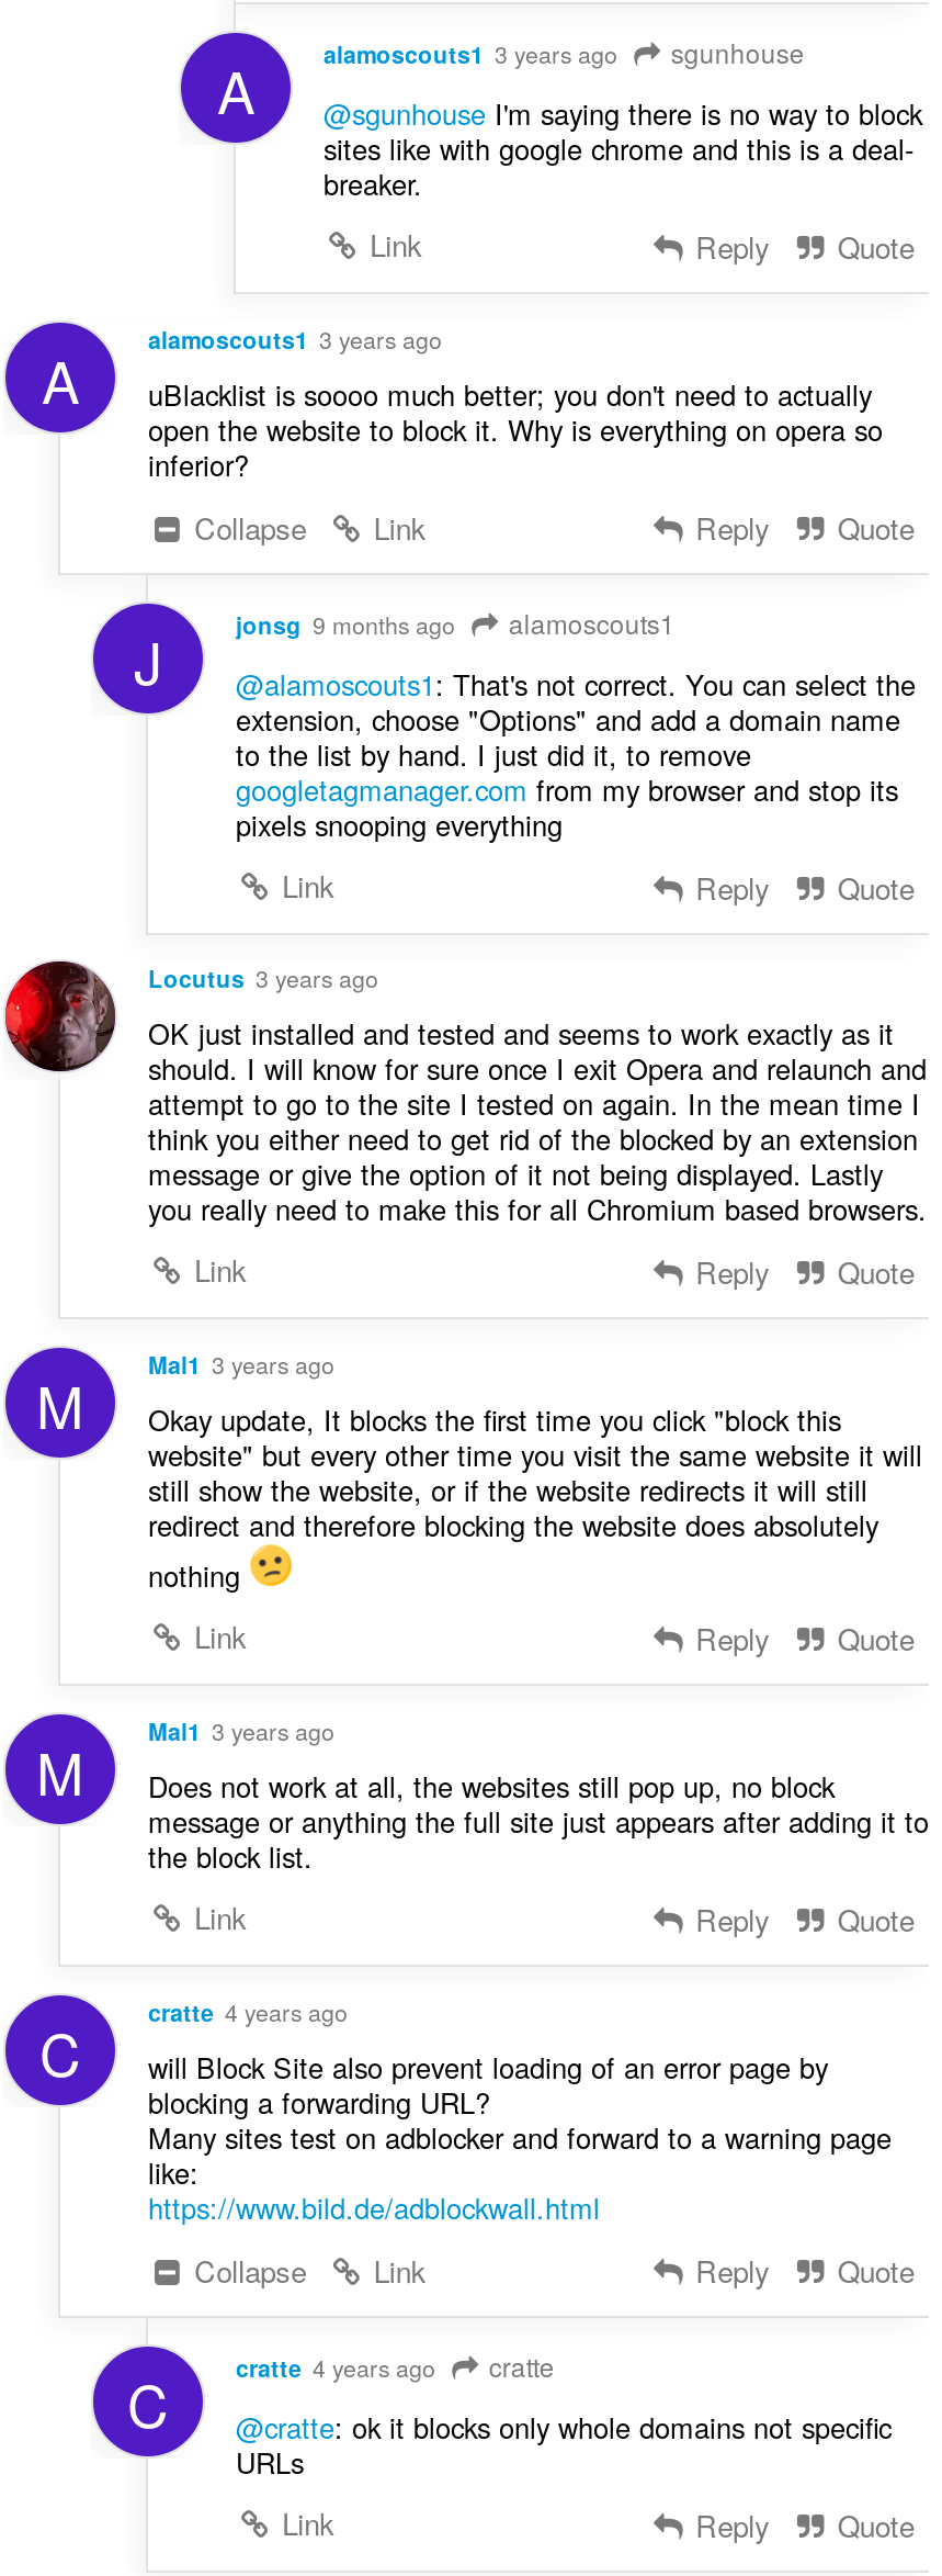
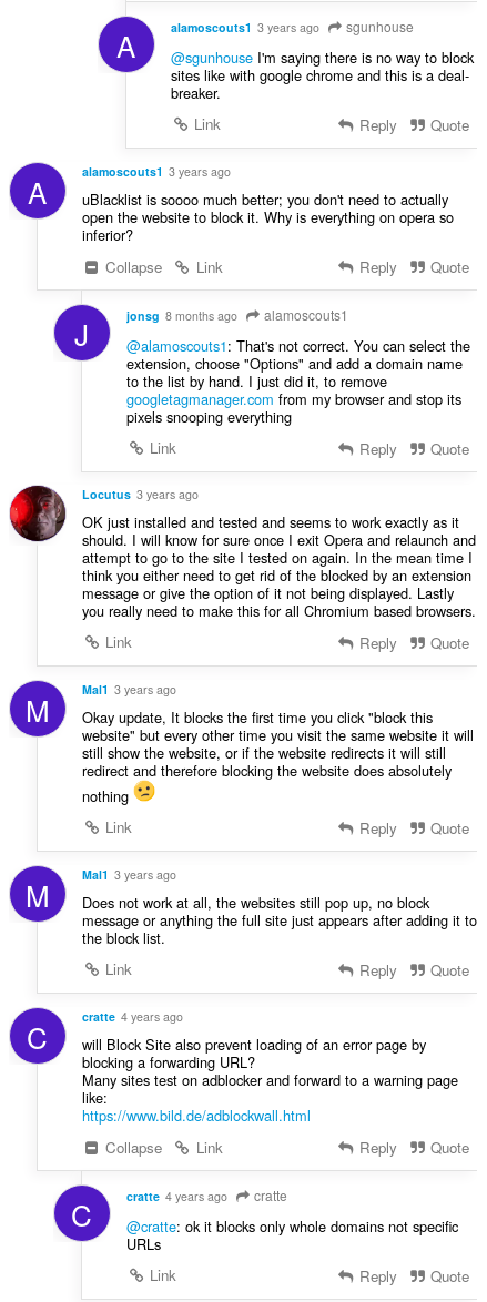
[236,607,455,640] jonsg 9 months ago -> [126,307,237,323] jonsg 8 months ago

